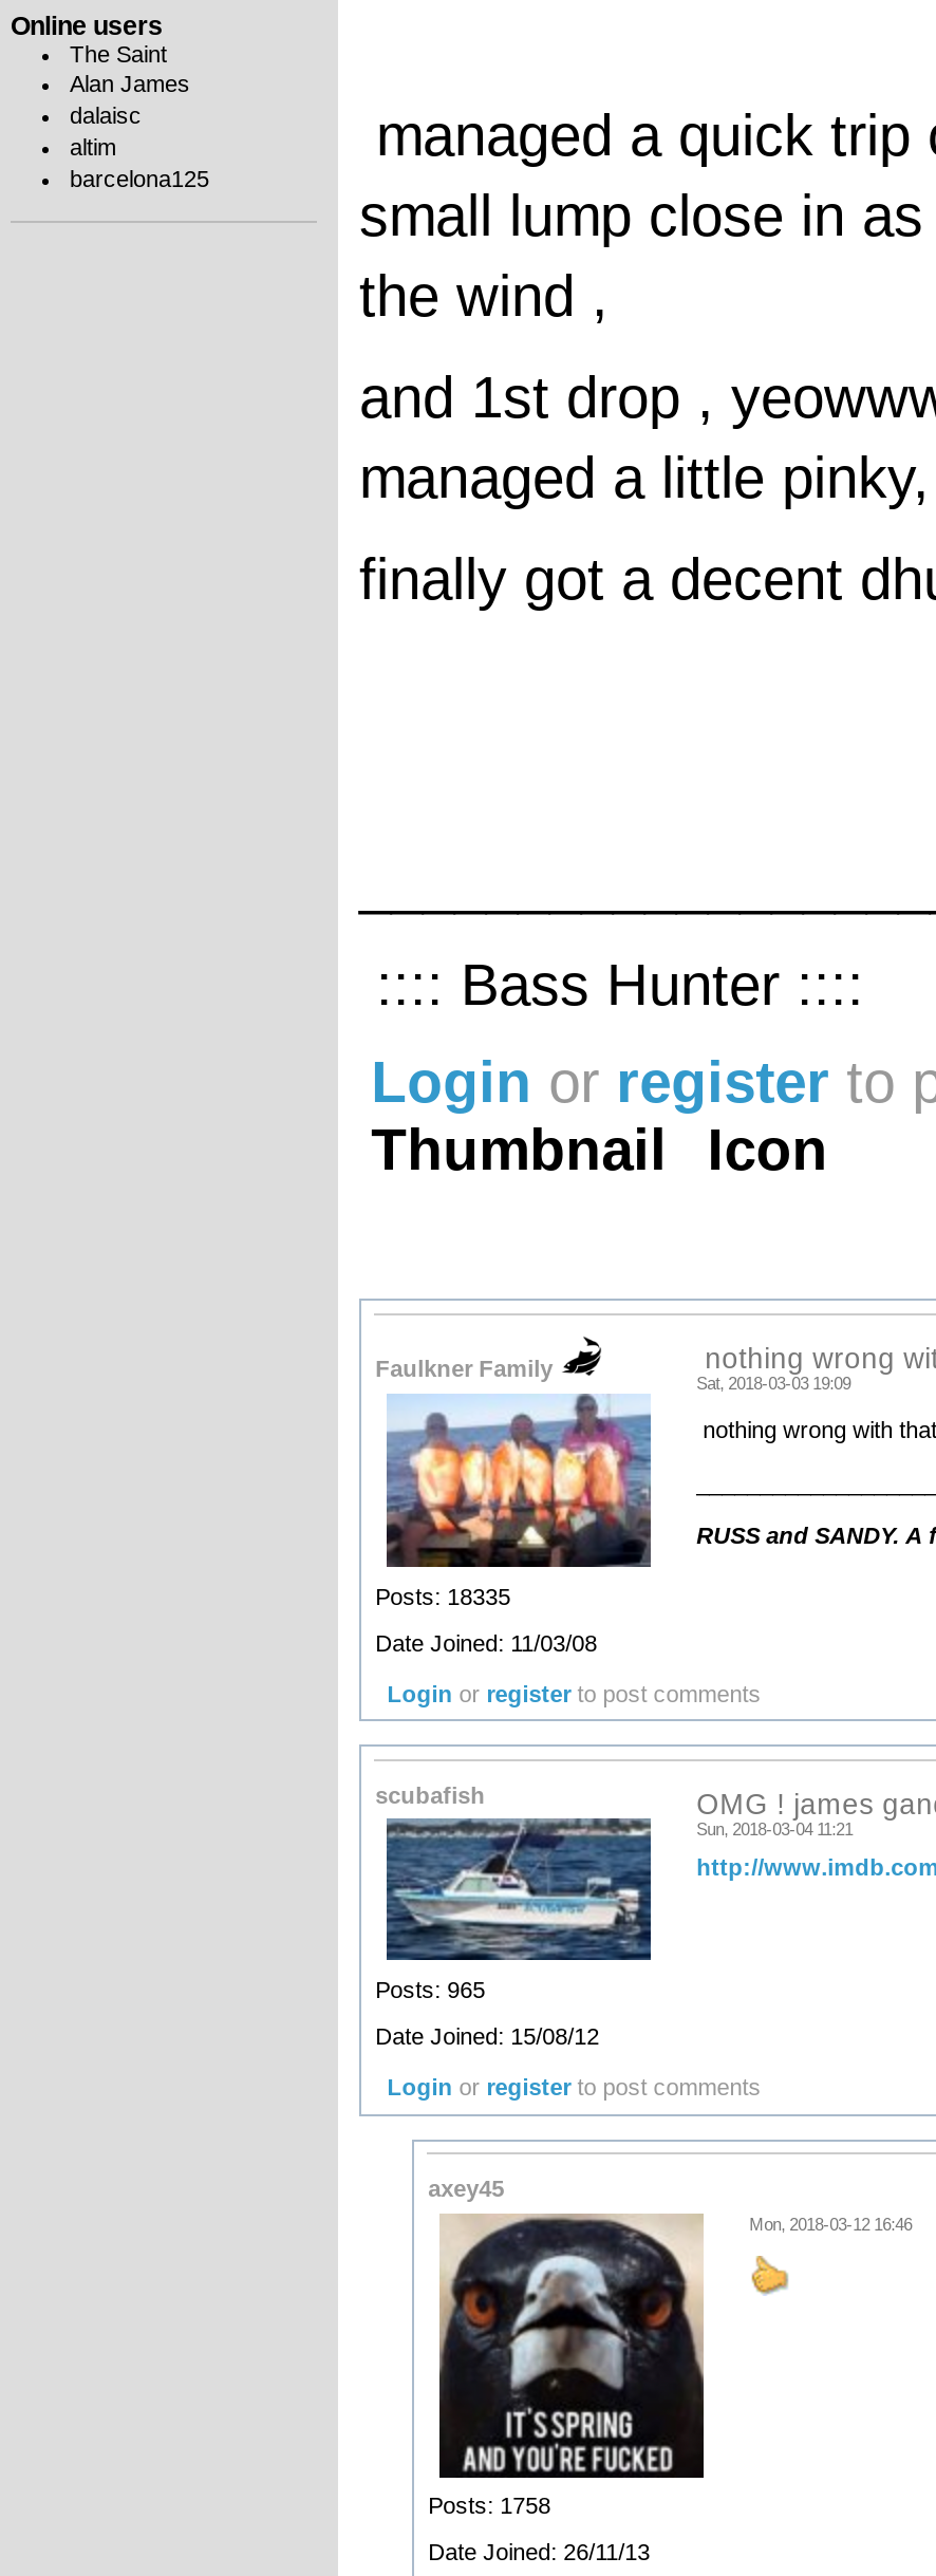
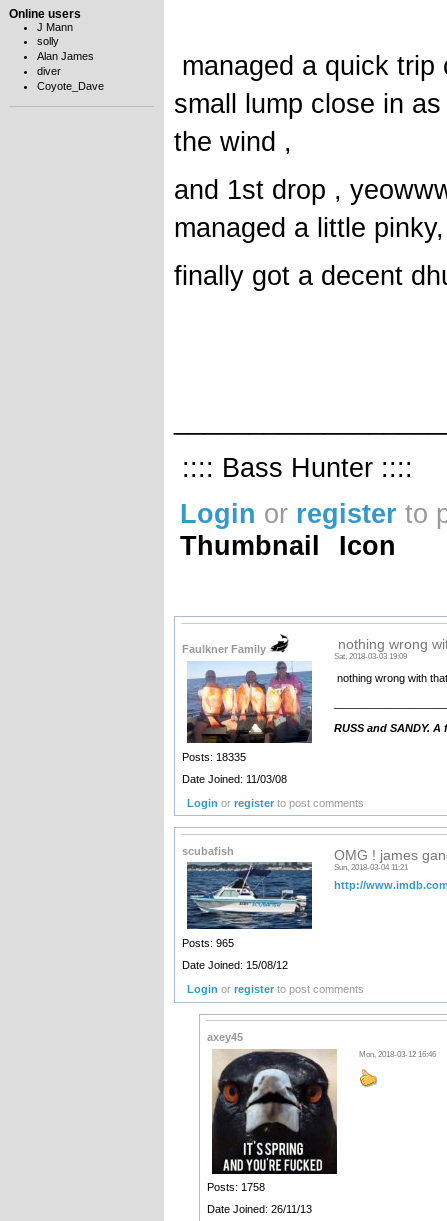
[70,40,167,66] The Saint -> [37,20,73,47] J Mann | solly
[70,103,209,191] dalaisc | altim | barcelona125 -> [37,65,104,92] diver | Coyote_Dave

